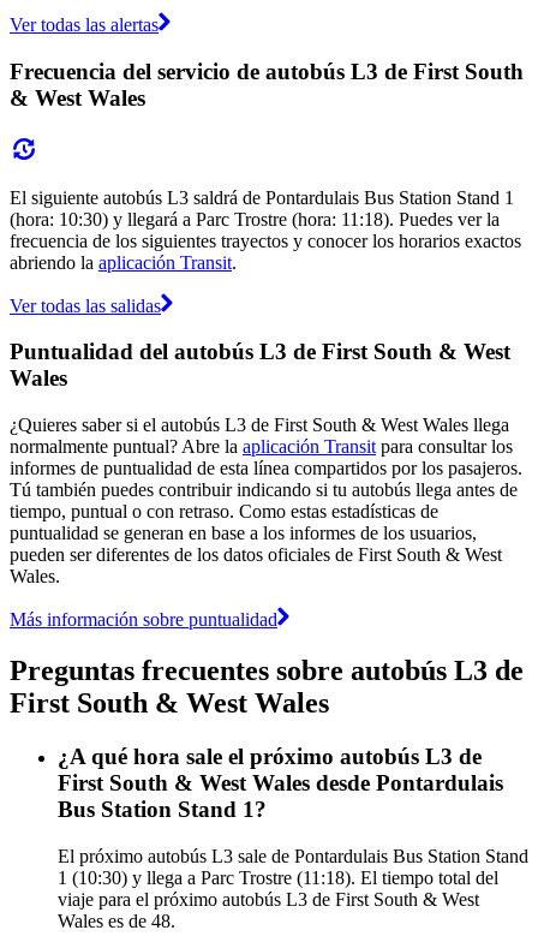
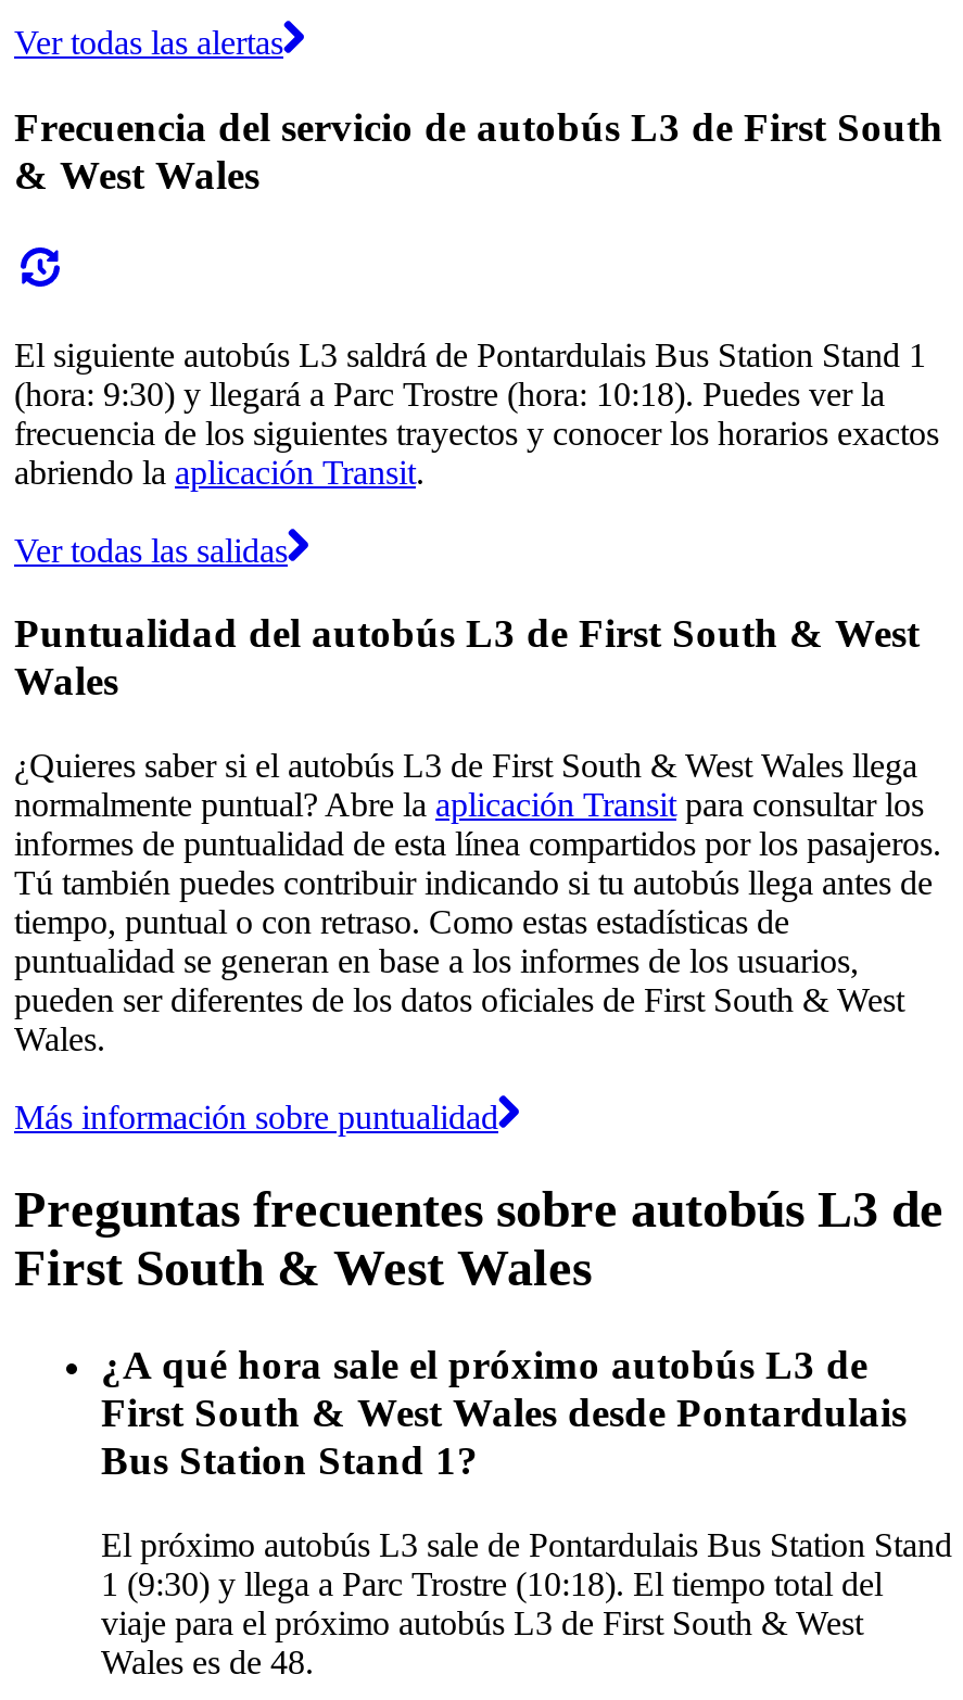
[10,208,500,229] (hora: 10:30) y llegará a Parc Trostre (hora: 11:18). Puedes ver la -> [14,375,885,411] (hora: 9:30) y llegará a Parc Trostre (hora: 10:18). Puedes ver la
[58,867,498,887] 1 (10:30) y llega a Parc Trostre (11:18). El tiempo total del -> [101,1564,883,1601] 1 (9:30) y llega a Parc Trostre (10:18). El tiempo total del

